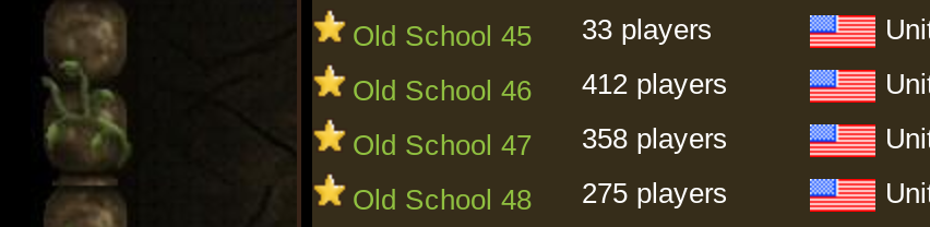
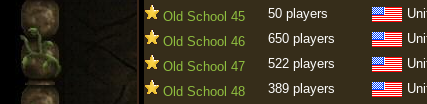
[353,13,713,52] Old School 45 33 players -> [162,6,327,24] Old School 45 50 players
[353,68,728,107] Old School 46 412 players -> [162,31,334,49] Old School 46 650 players
[353,122,728,162] Old School 47 358 players -> [162,56,334,74] Old School 47 522 players
[353,177,728,216] Old School 48 275 players -> [162,81,334,99] Old School 48 389 players

